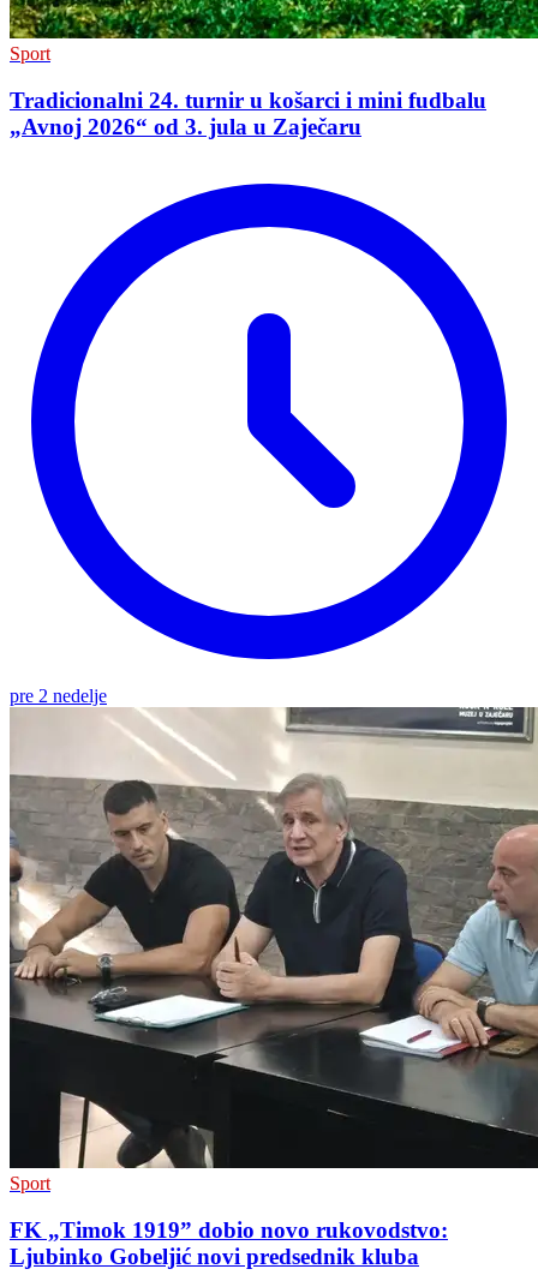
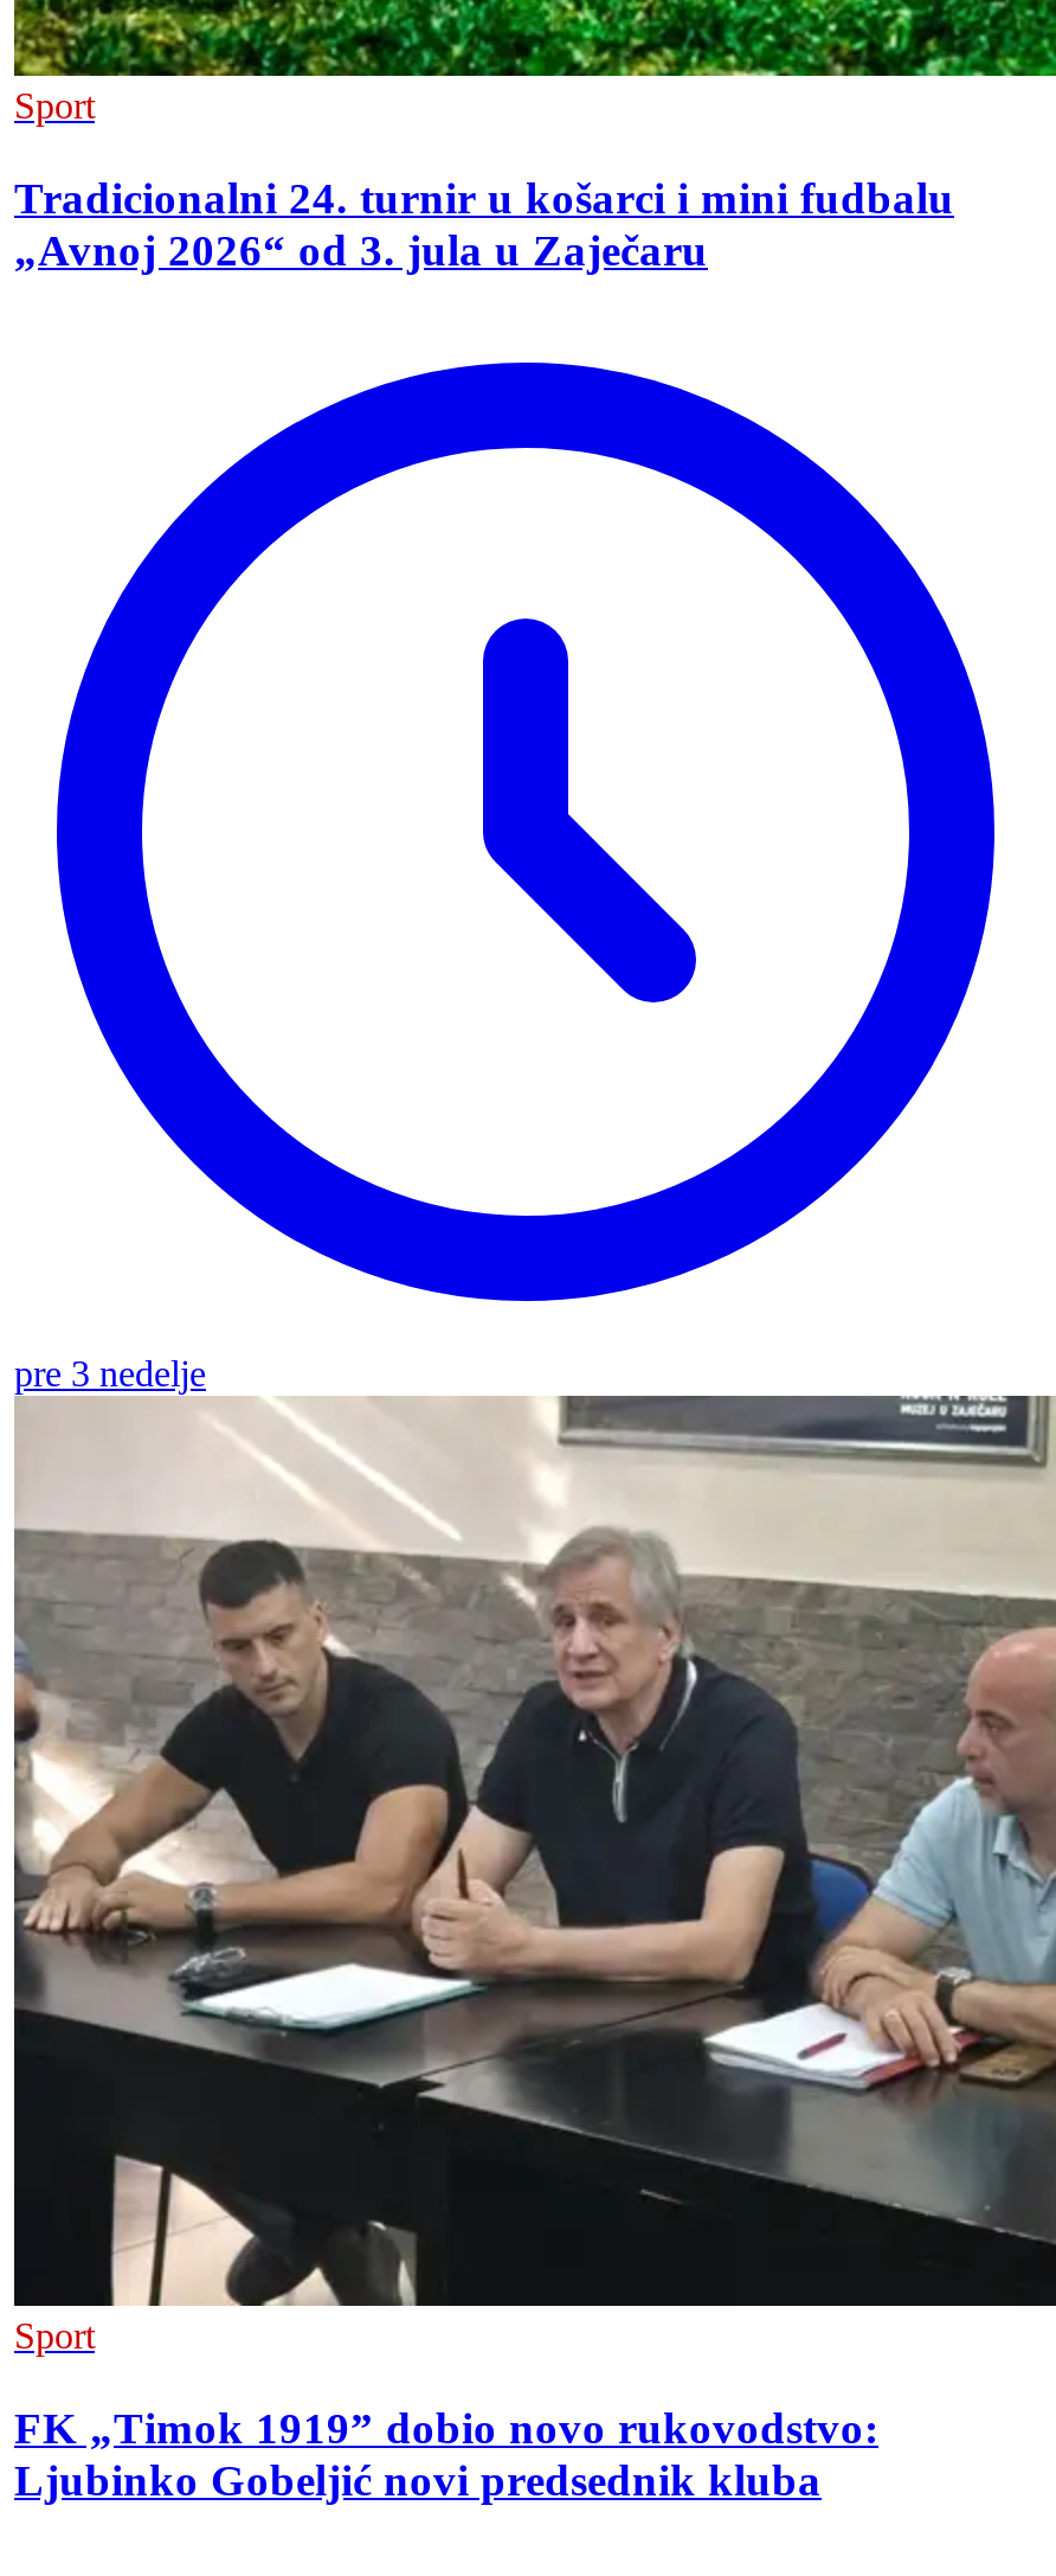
[10,686,107,706] pre 2 nedelje -> [14,1354,206,1394] pre 3 nedelje

